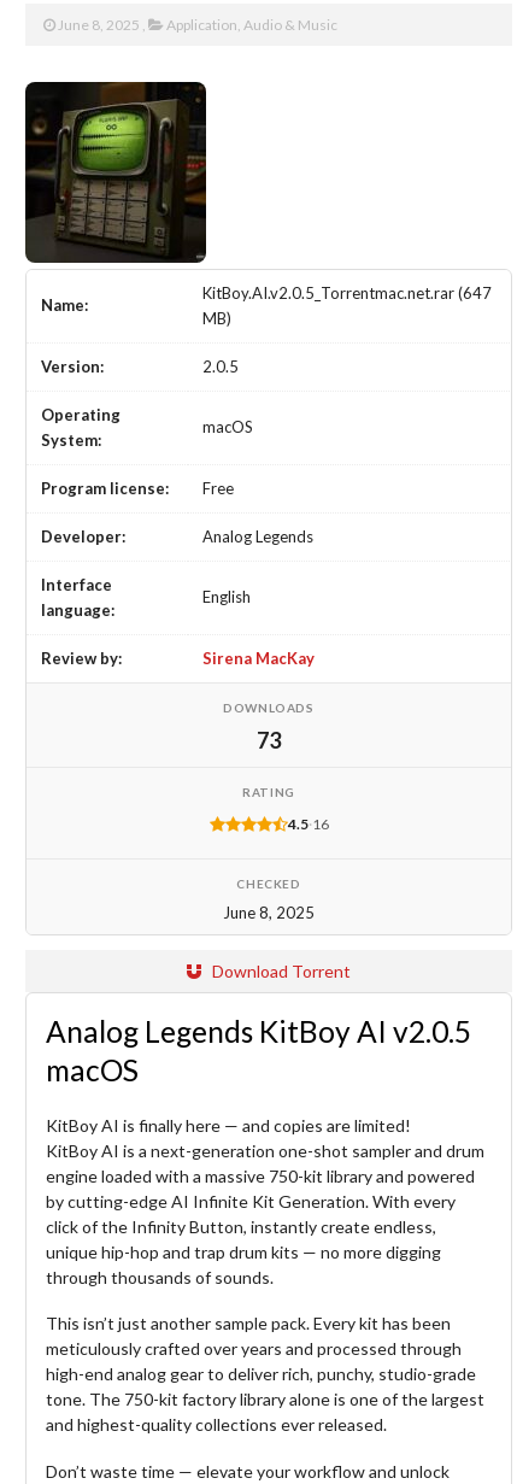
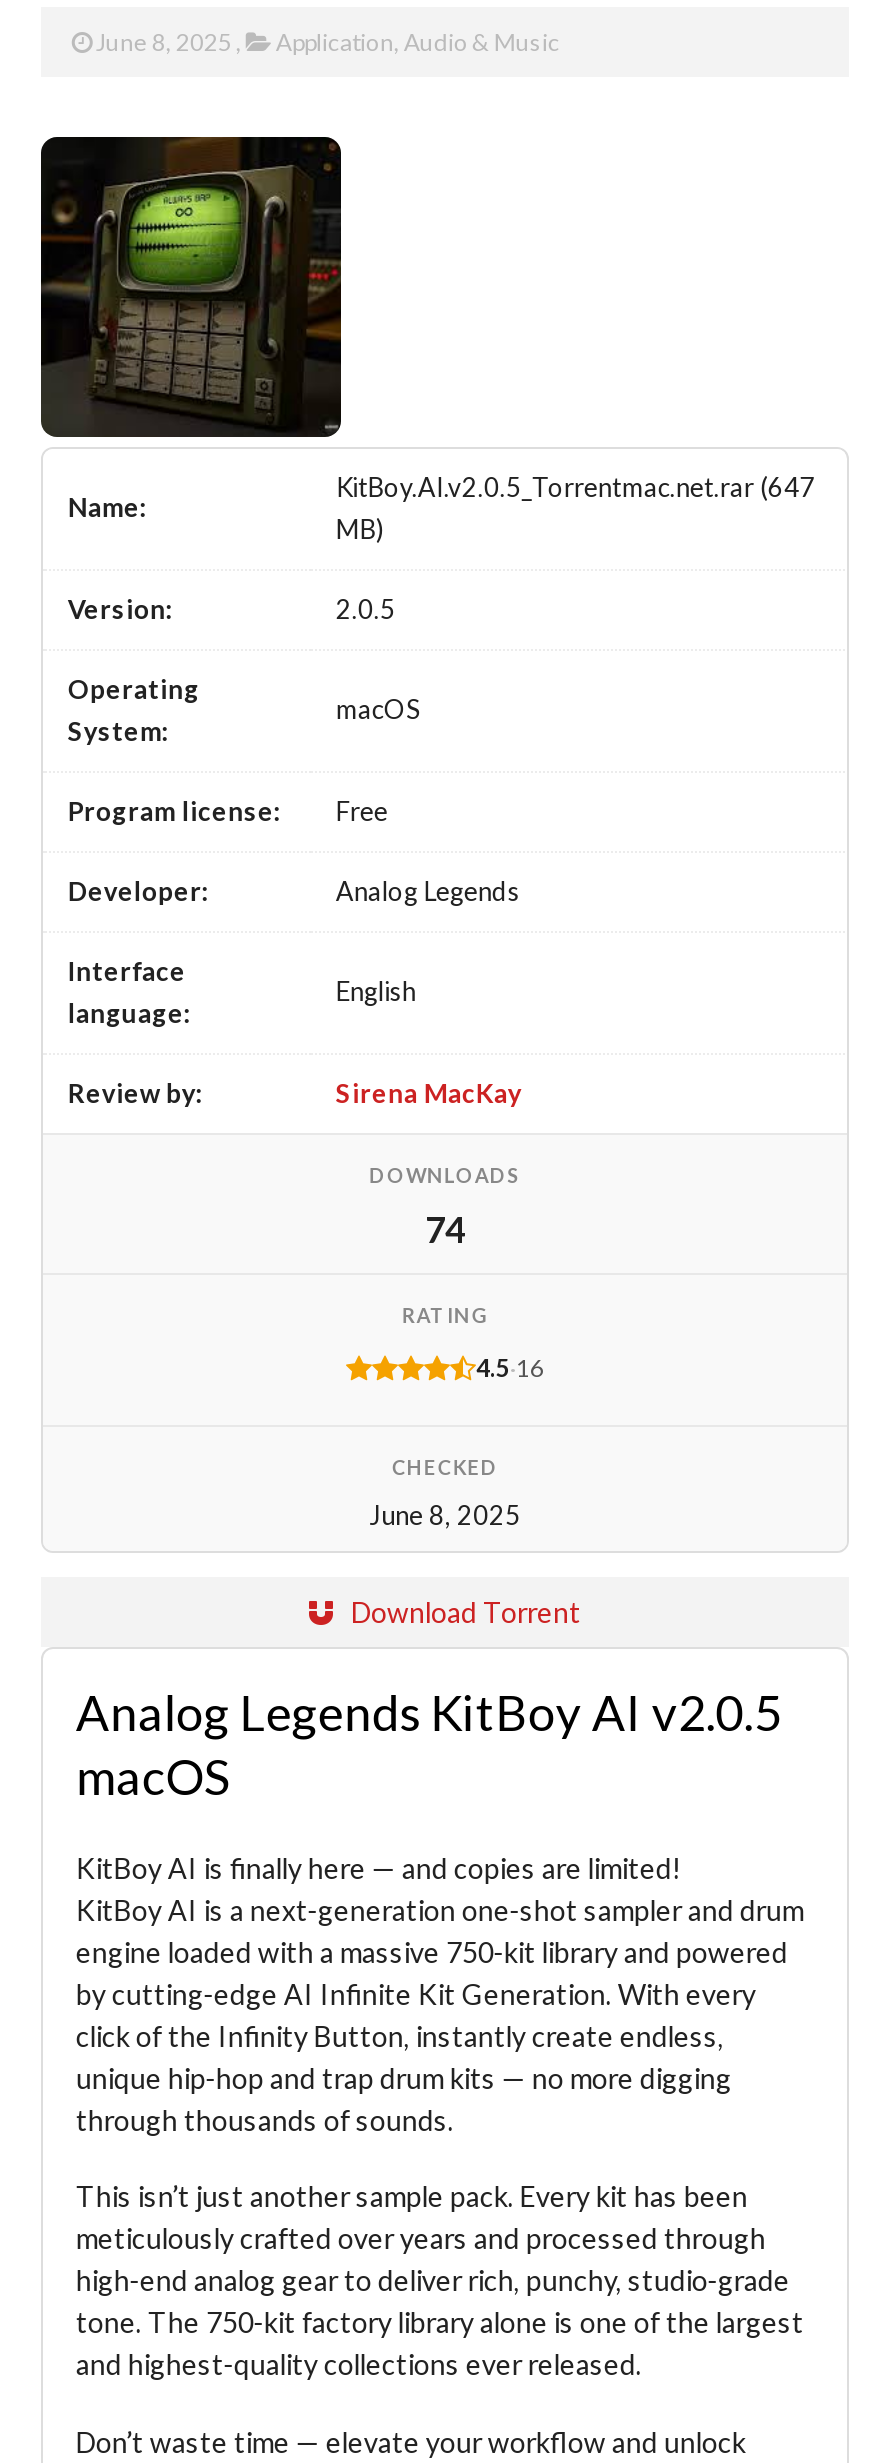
[257,728,281,754] 73 -> [425,1208,465,1252] 74

